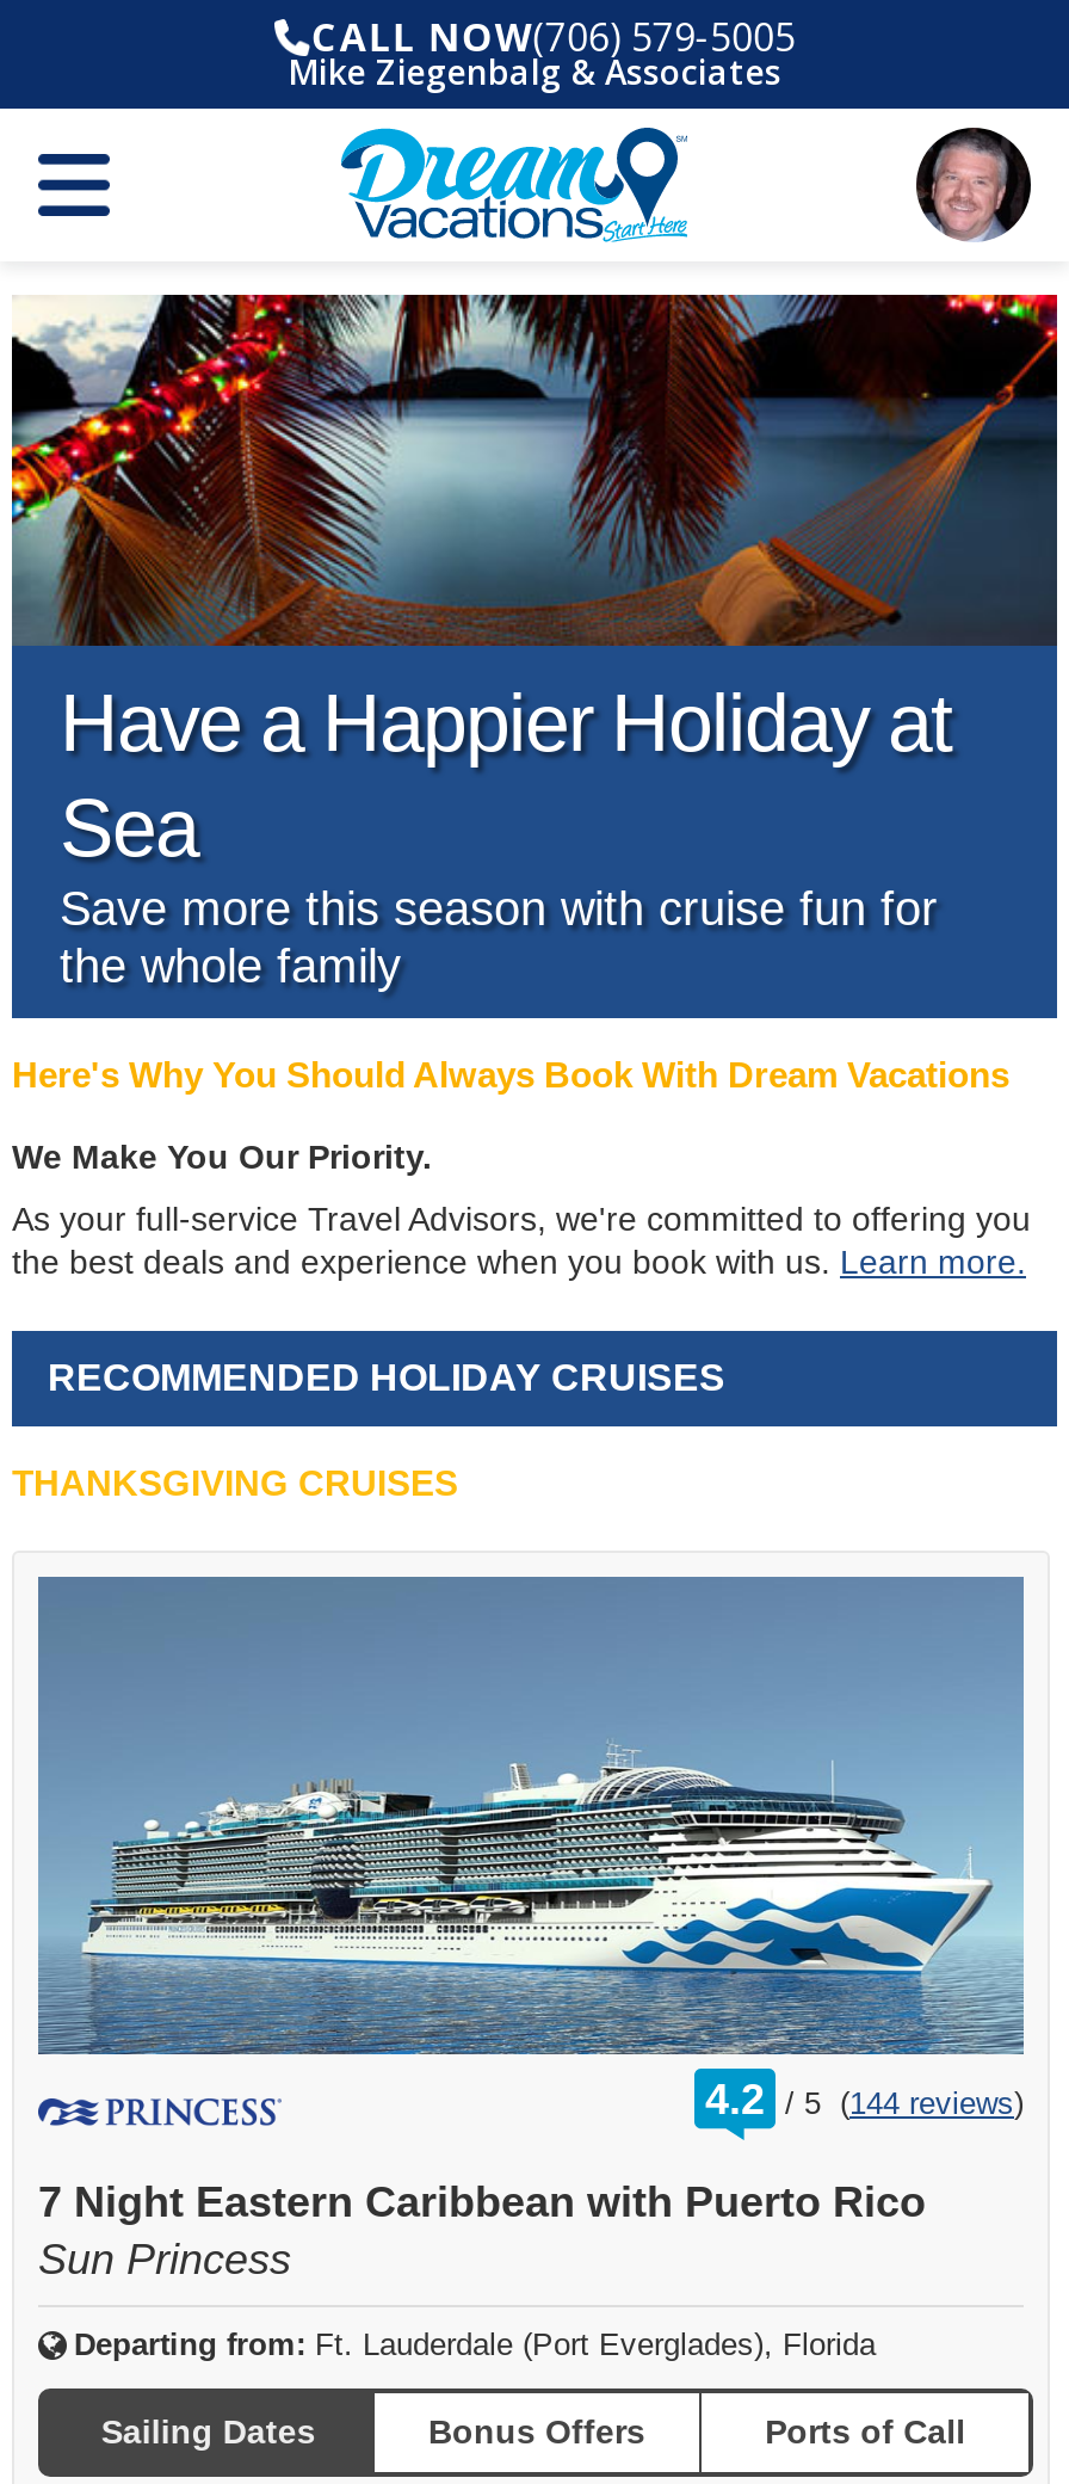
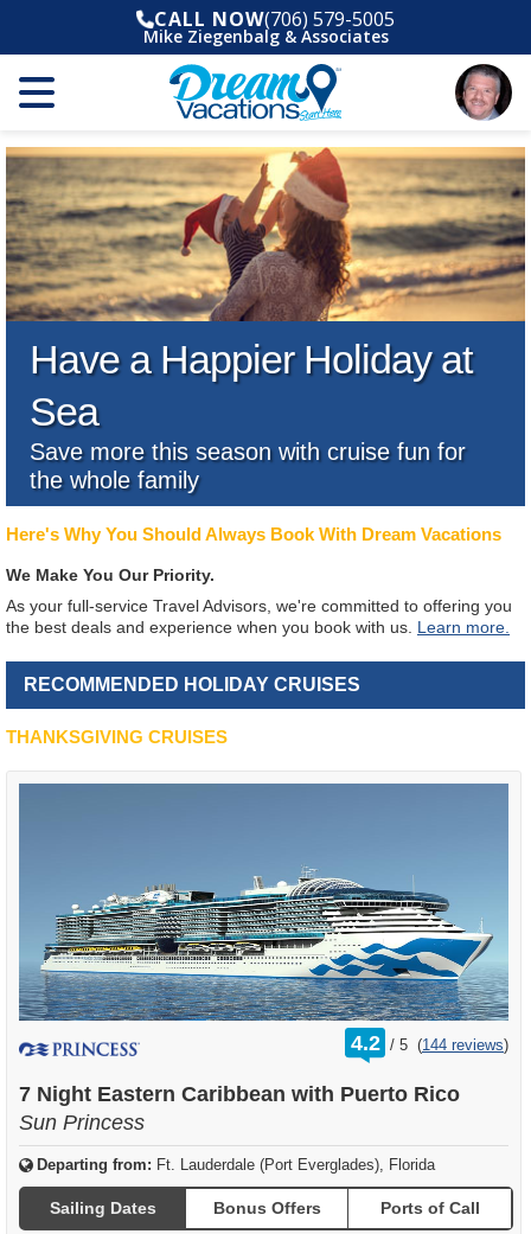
[10,292,1059,648] [image] -> [5,146,526,322] [image]

